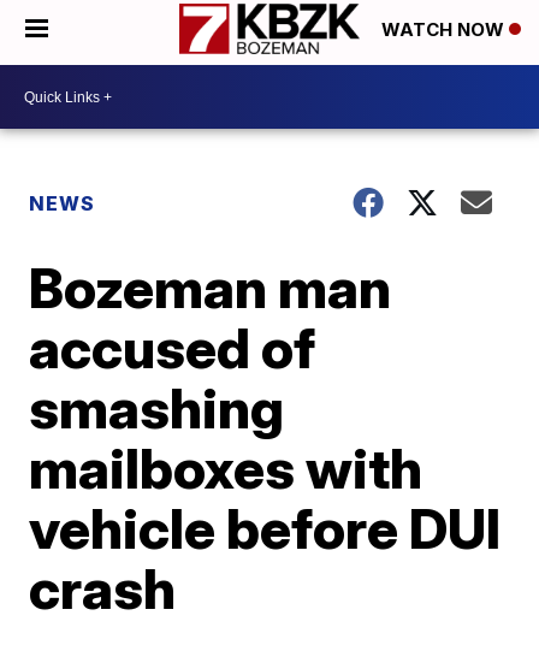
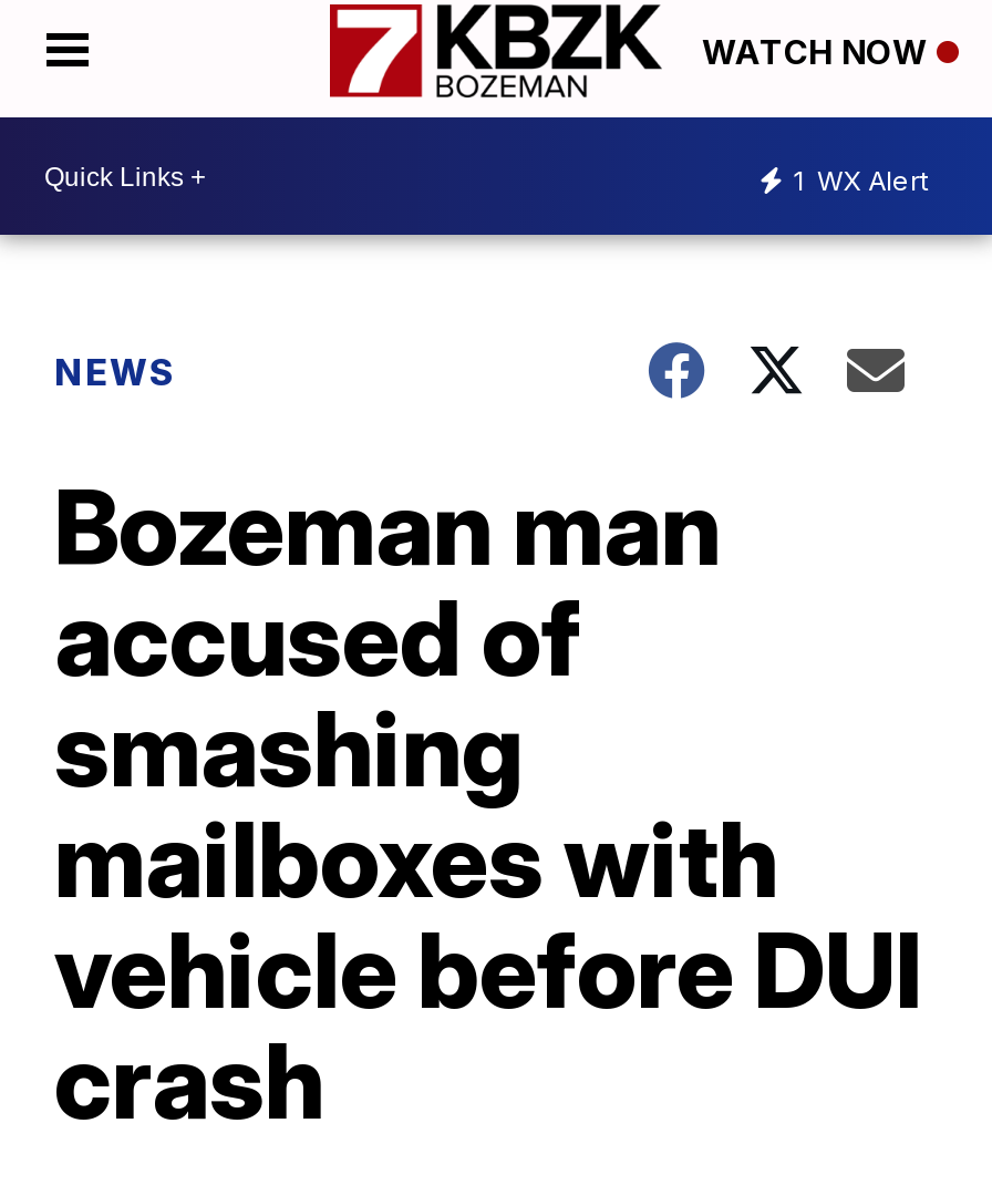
none -> [793,163,928,196] 1 WX Alert

